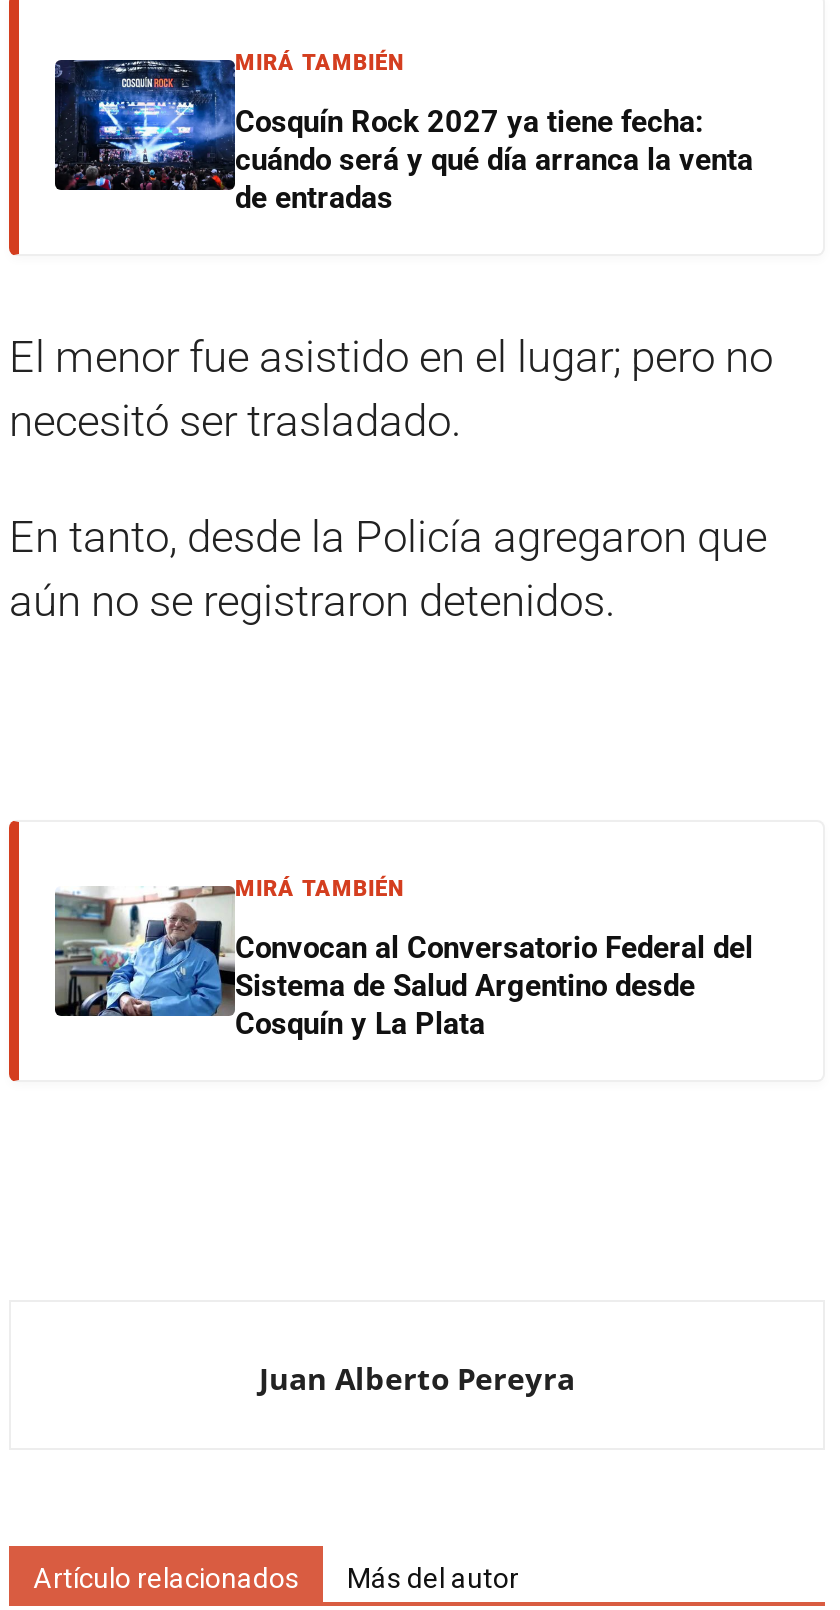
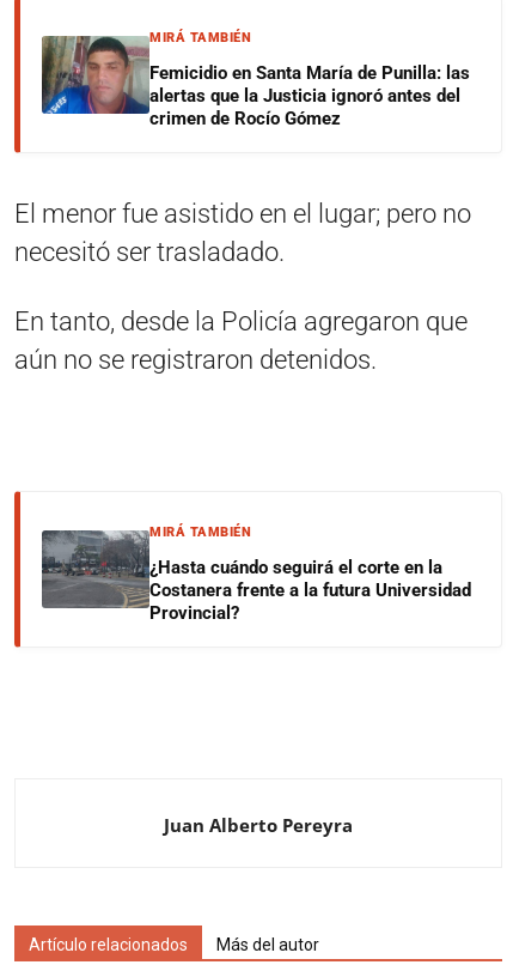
[53,58,753,216] [image] | Cosquín Rock 2027 ya tiene fecha: | cuándo será y qué día arranca la venta | de entradas -> [41,35,470,129] [image] | Femicidio en Santa María de Punilla: las | alertas que la Justicia ignoró antes del | crimen de Rocío Gómez
[55,886,753,1042] [image] | Convocan al Conversatorio Federal del | Sistema de Salud Argentino desde | Cosquín y La Plata -> [41,529,471,624] [image] | ¿Hasta cuándo seguirá el corte en la | Costanera frente a la futura Universidad | Provincial?

